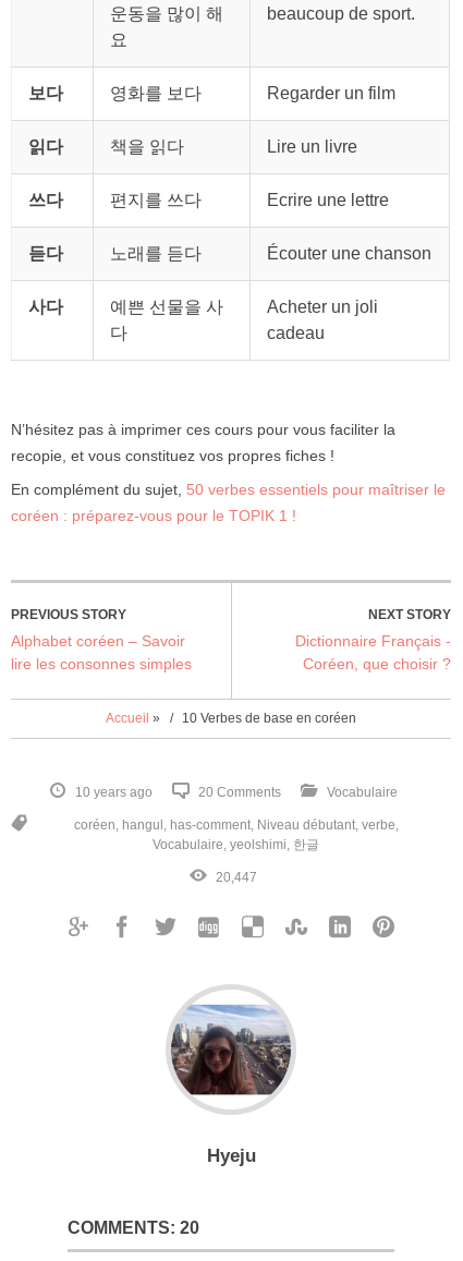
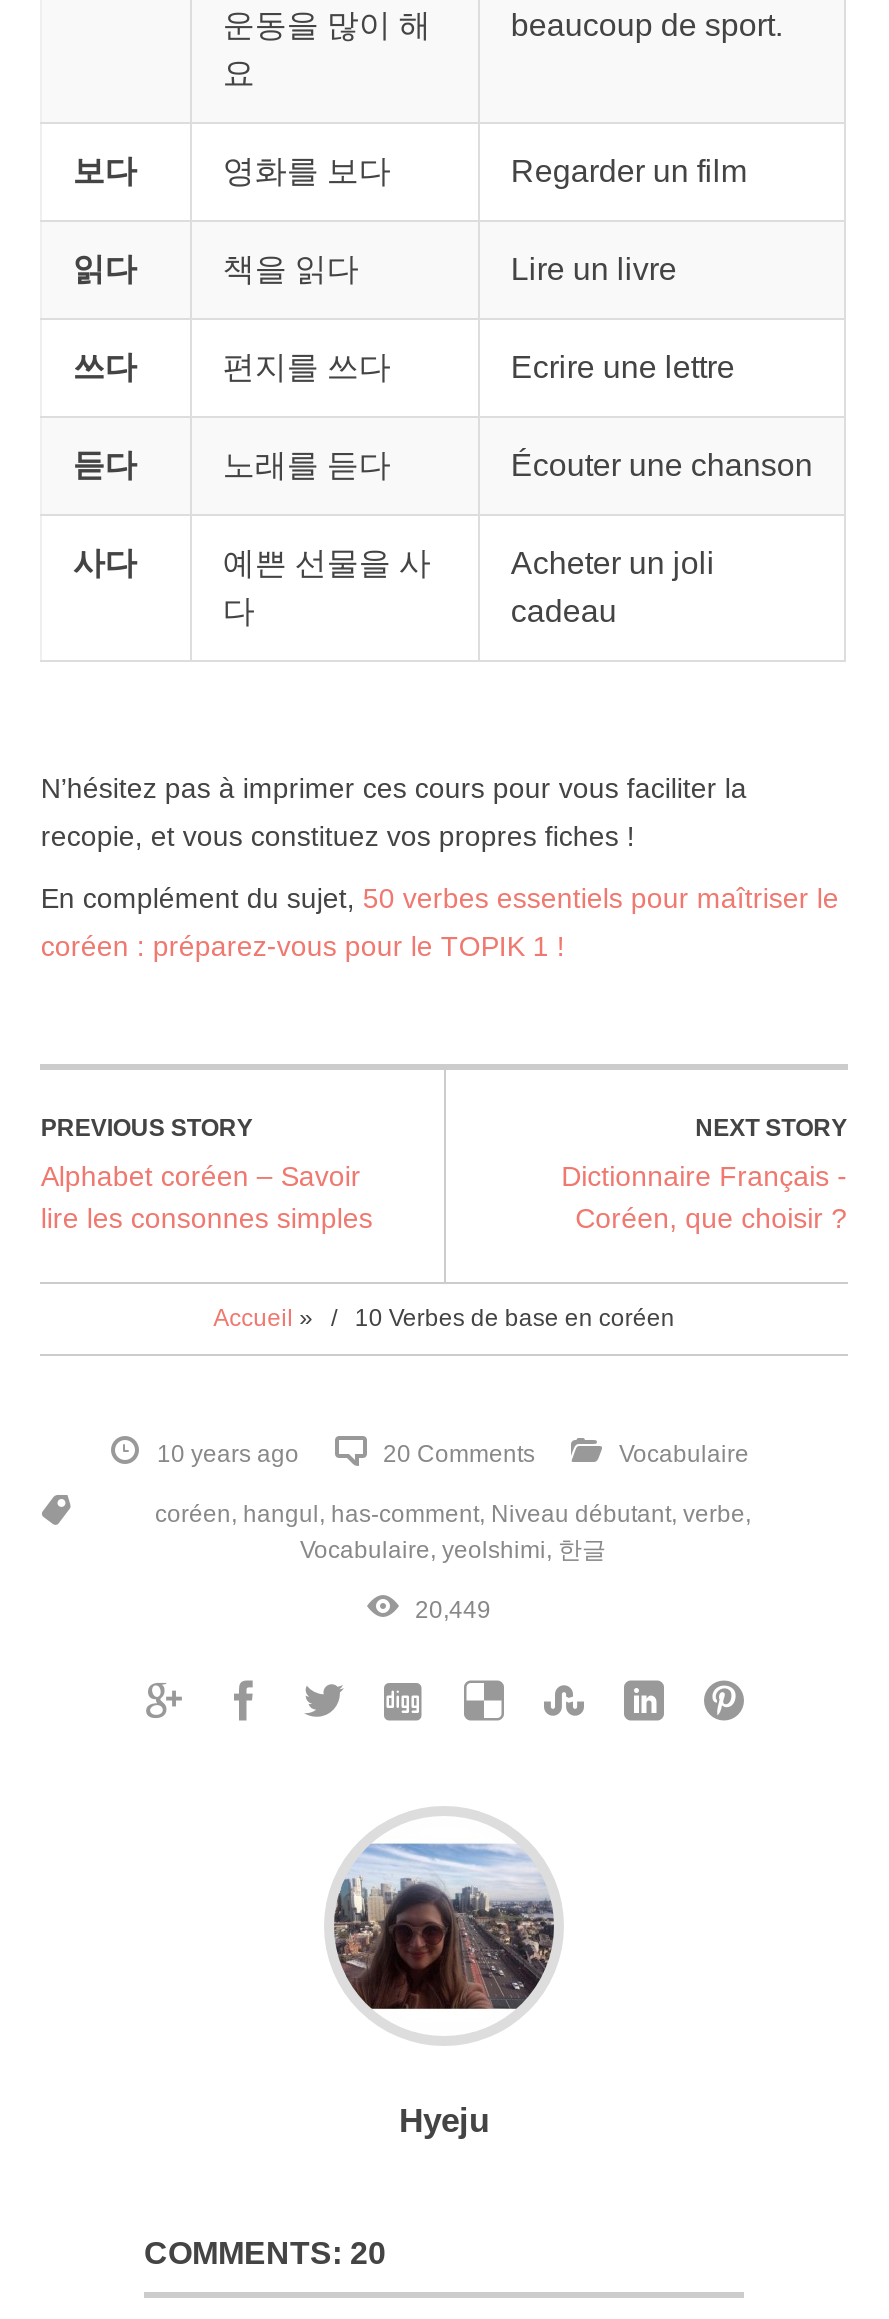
[215,870,257,885] 20,447 -> [415,1596,491,1624] 20,449

